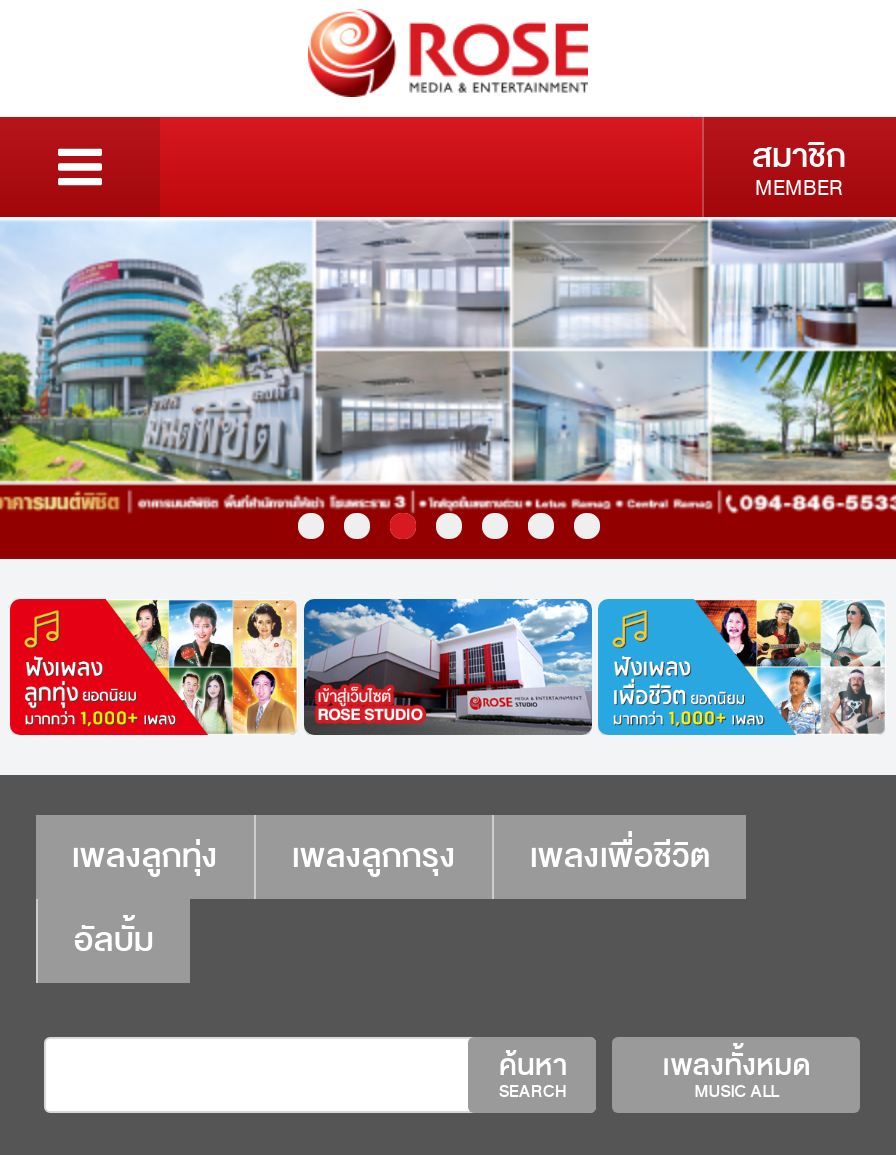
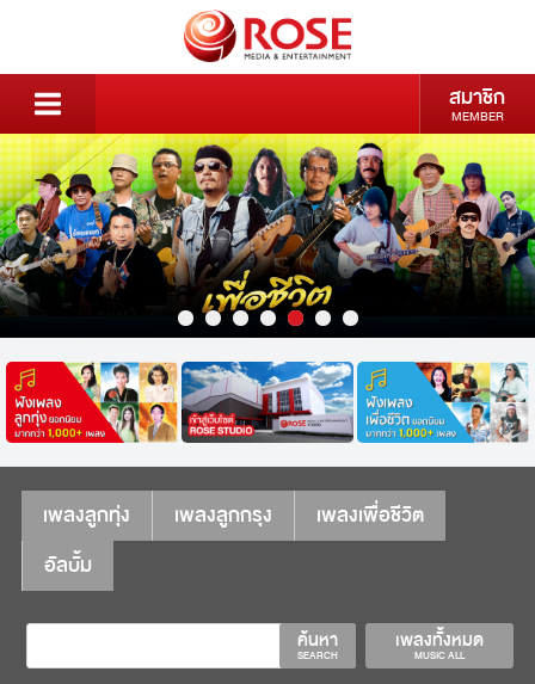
[6,215,890,561] [image] -> [4,133,531,339] [image]

